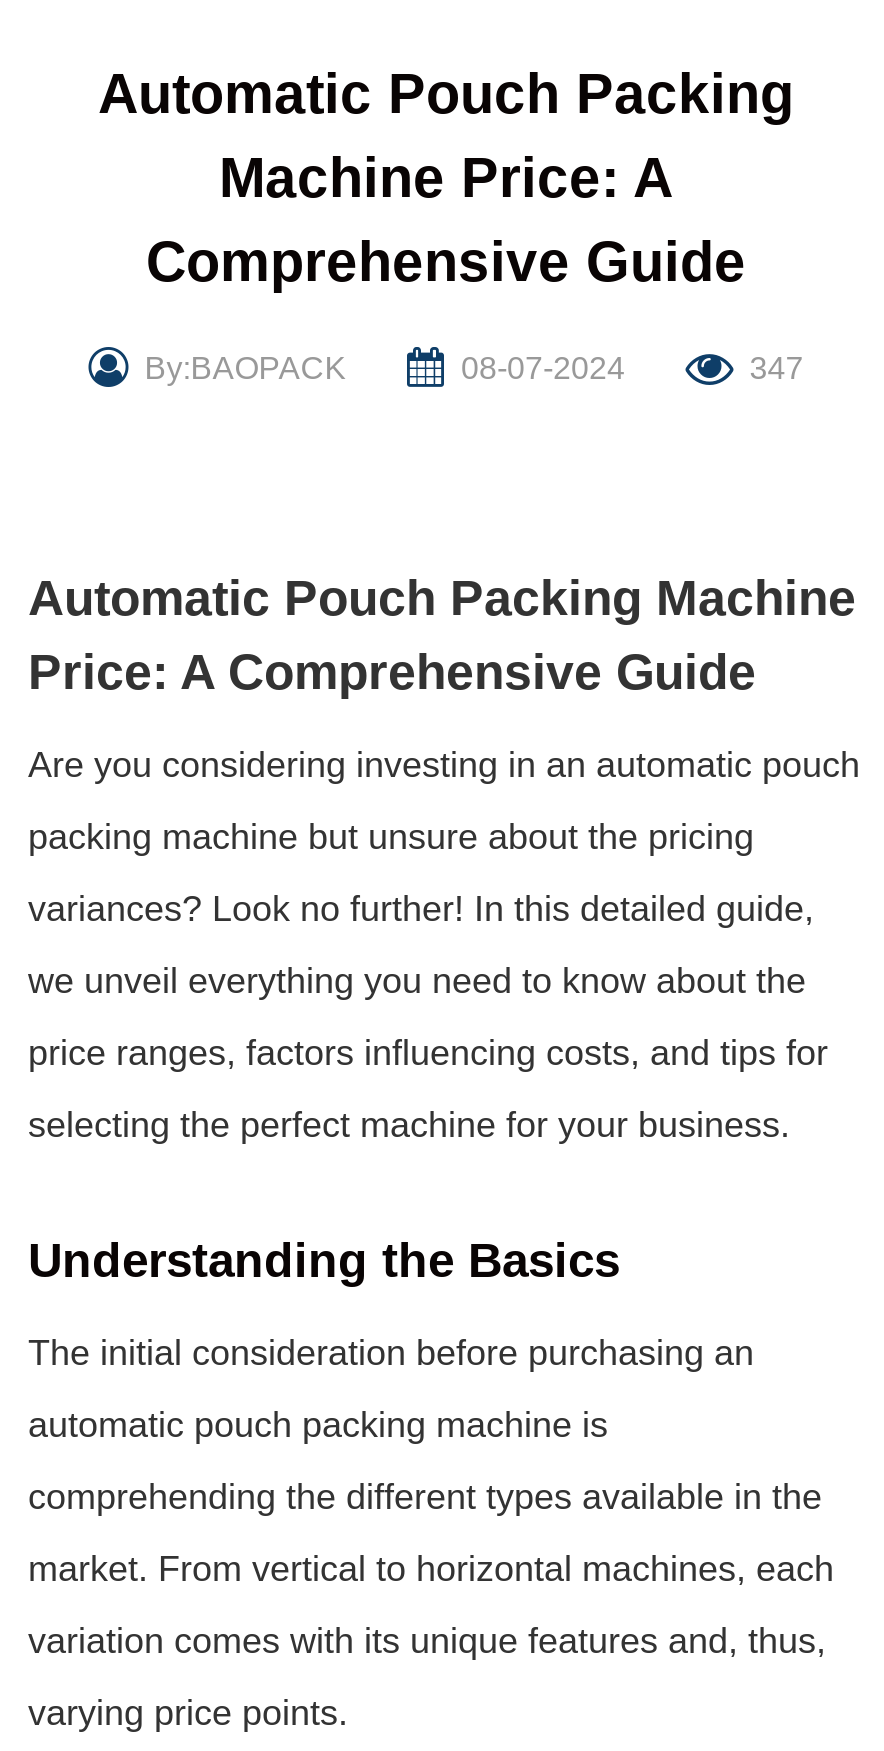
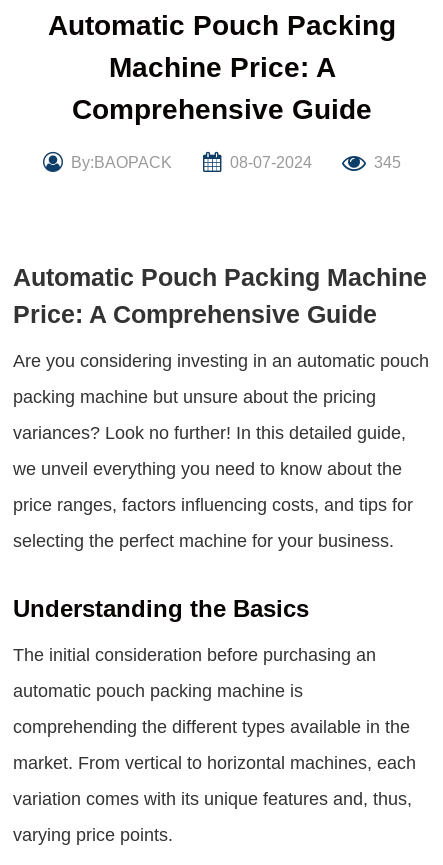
[750,351,804,385] 347 -> [374,154,401,171] 345

